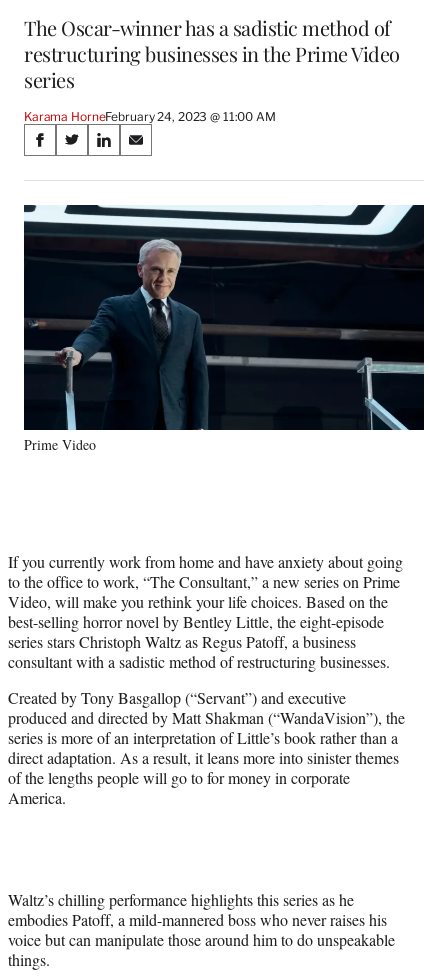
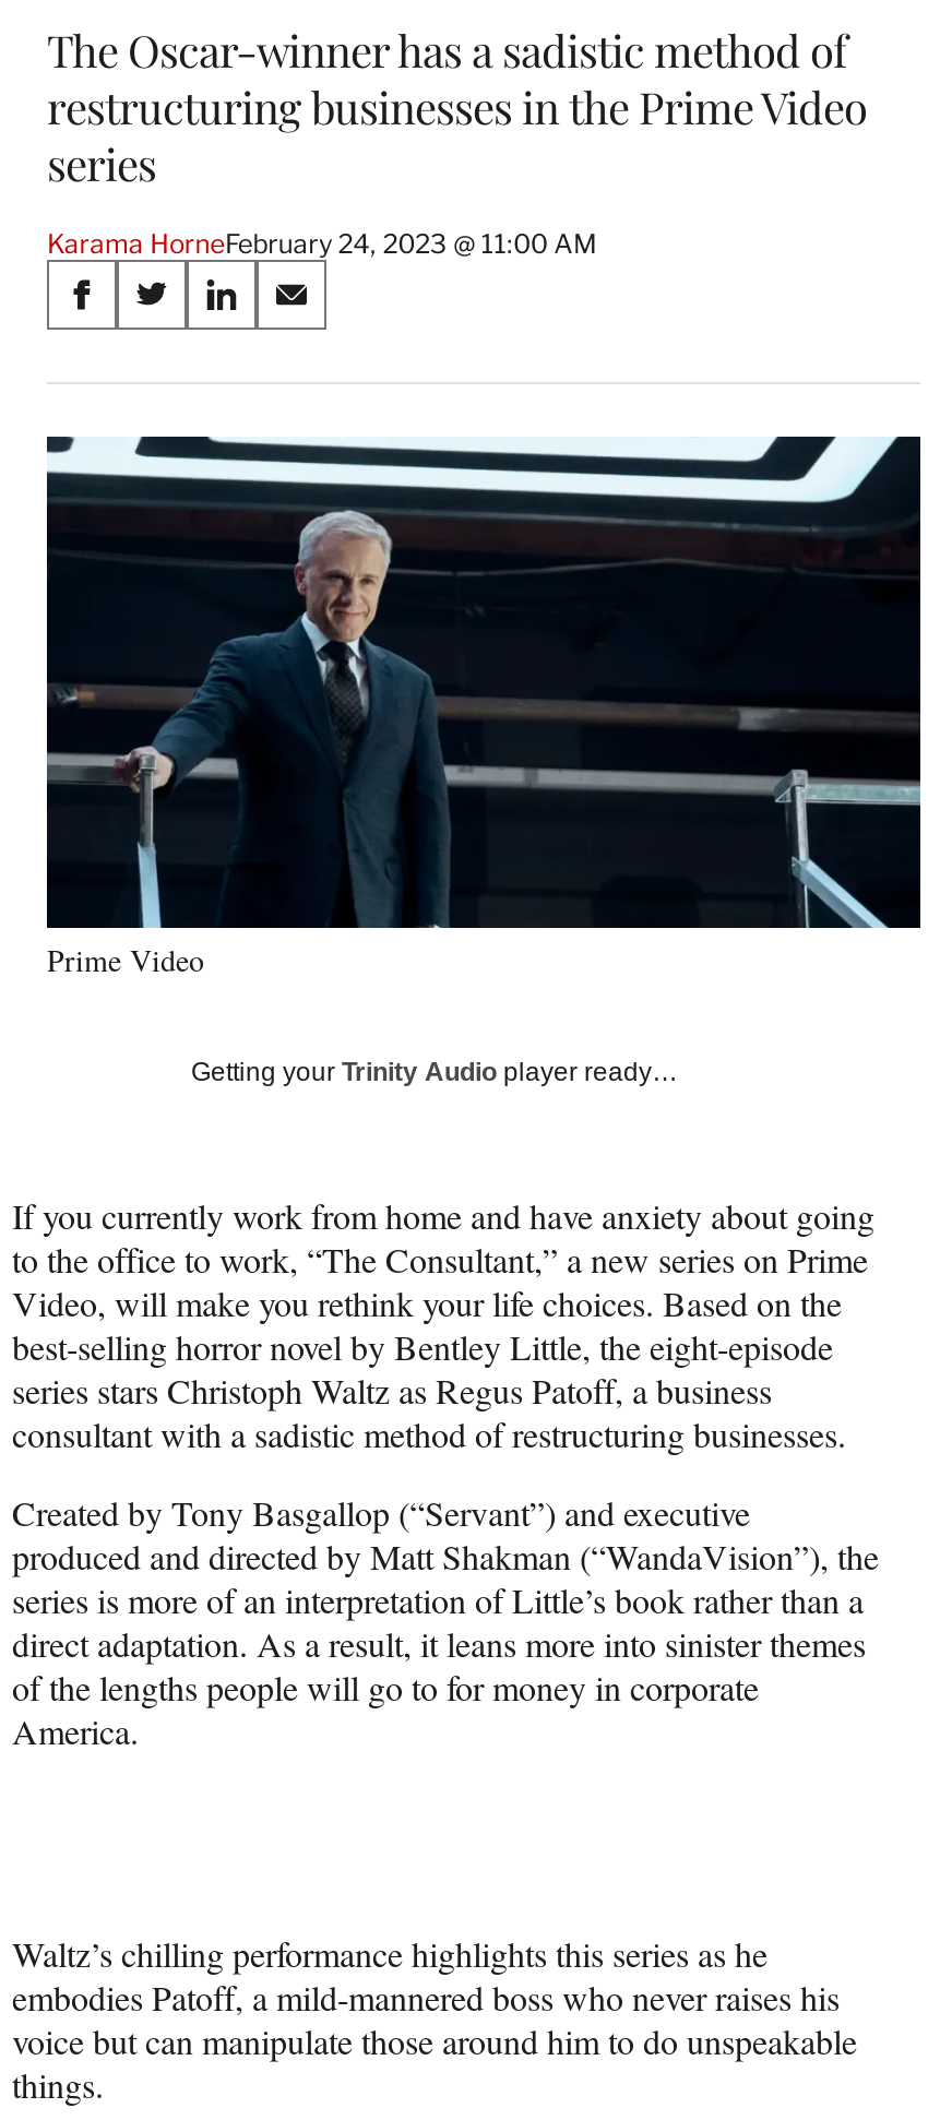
none -> [191,1056,678,1087] Getting your Trinity Audio player ready…

